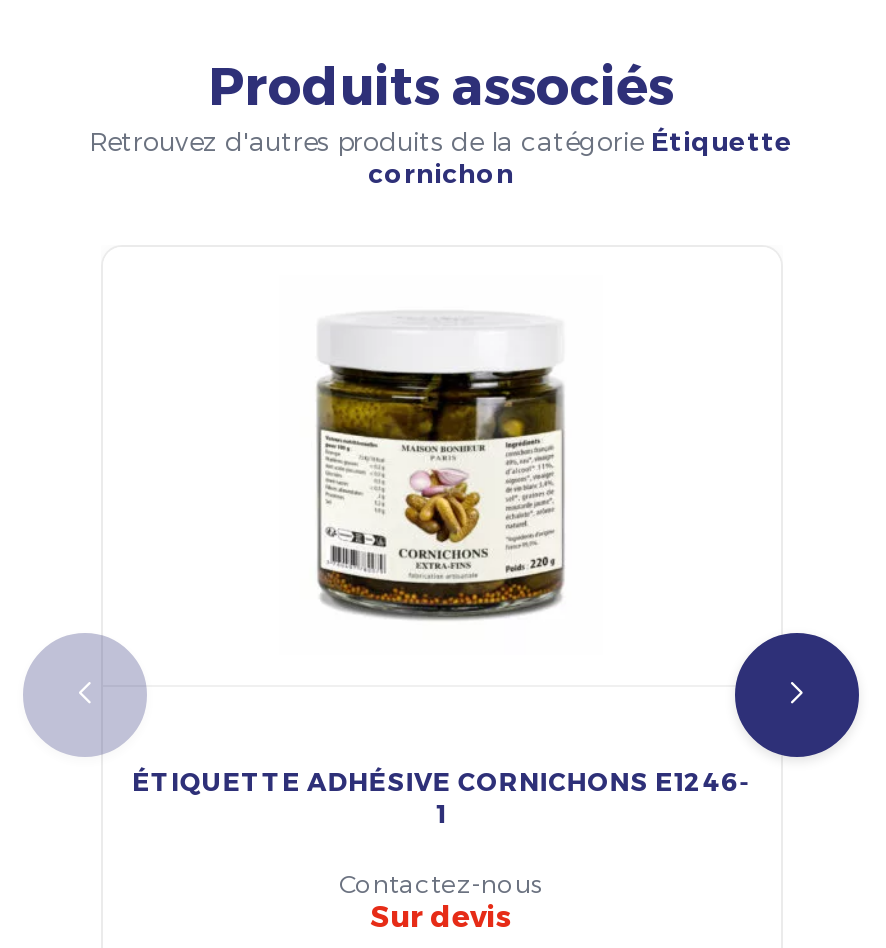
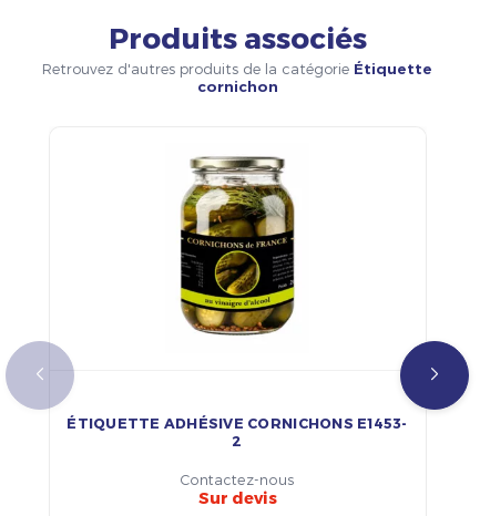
[315,299,565,621] [image] -> [168,156,305,336] [image]
[132,765,750,795] ÉTIQUETTE ADHÉSIVE CORNICHONS E1246- -> [67,414,407,431] ÉTIQUETTE ADHÉSIVE CORNICHONS E1453-
[436,797,446,827] 1 -> [232,432,242,448] 2

